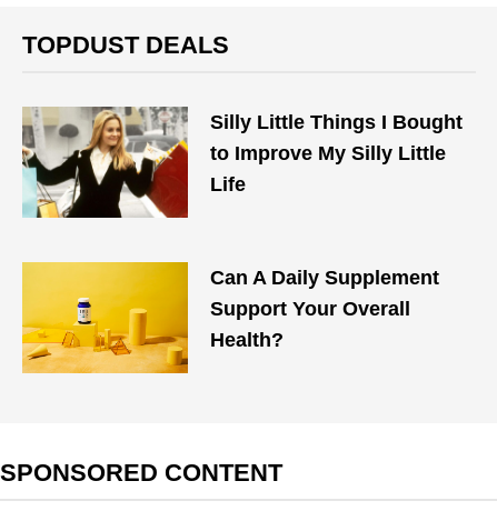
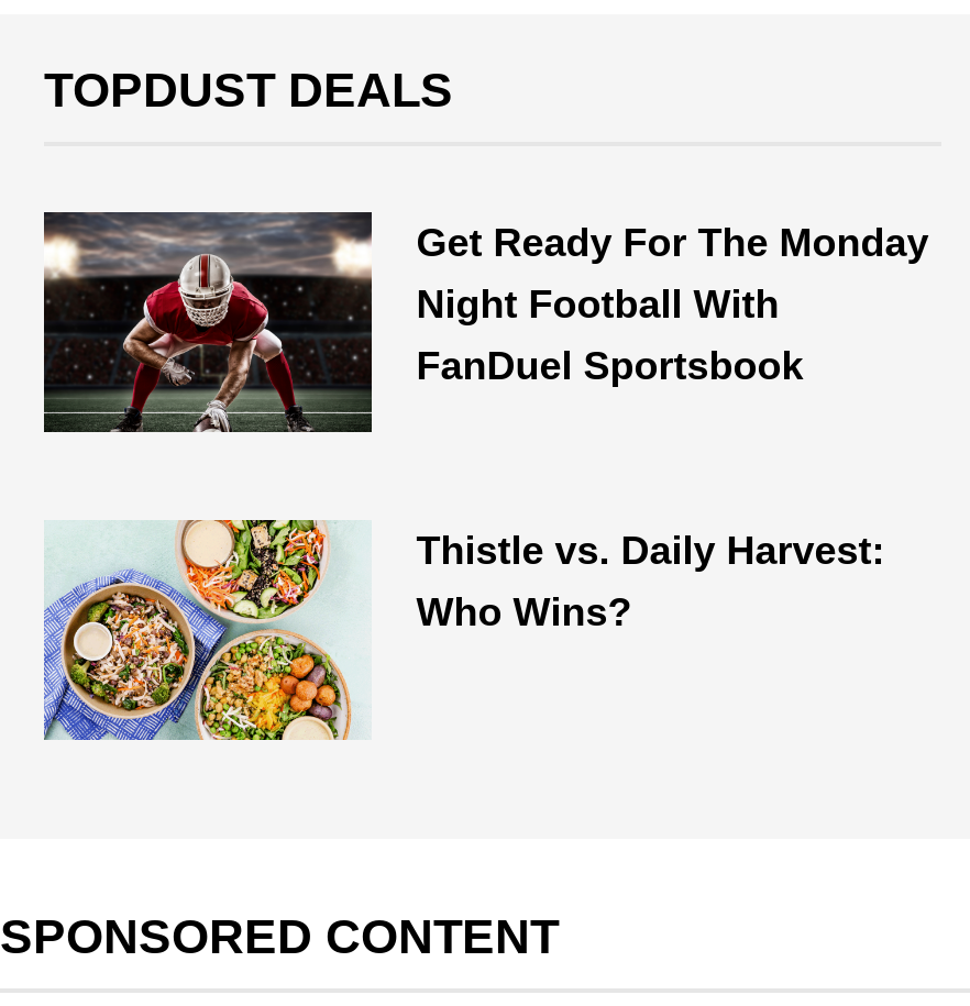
[21,107,463,219] [image] | Silly Little Things I Bought | to Improve My Silly Little | Life -> [42,210,929,434] [image] | Get Ready For The Monday | Night Football With | FanDuel Sportsbook
[21,261,439,374] [image] | Can A Daily Supplement | Support Your Overall | Health? -> [42,518,885,742] [image] | Thistle vs. Daily Harvest: | Who Wins?

